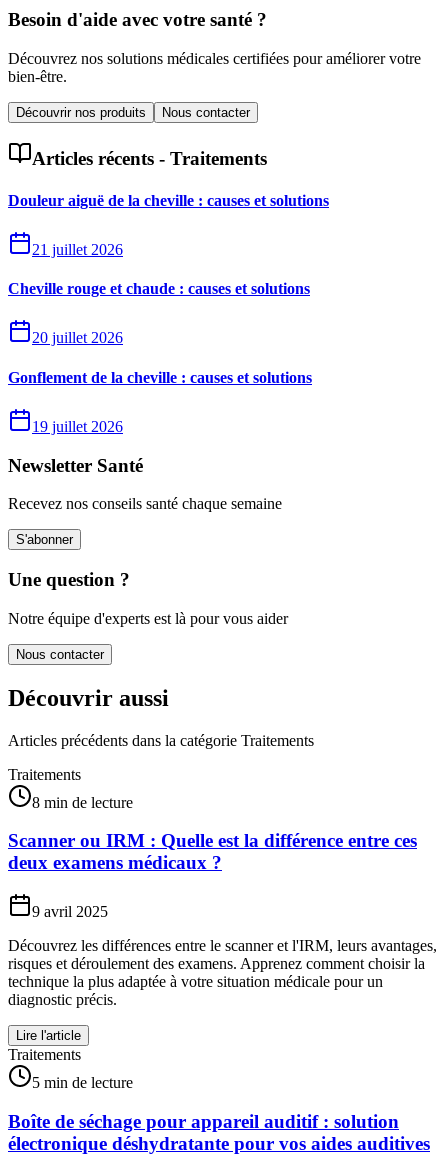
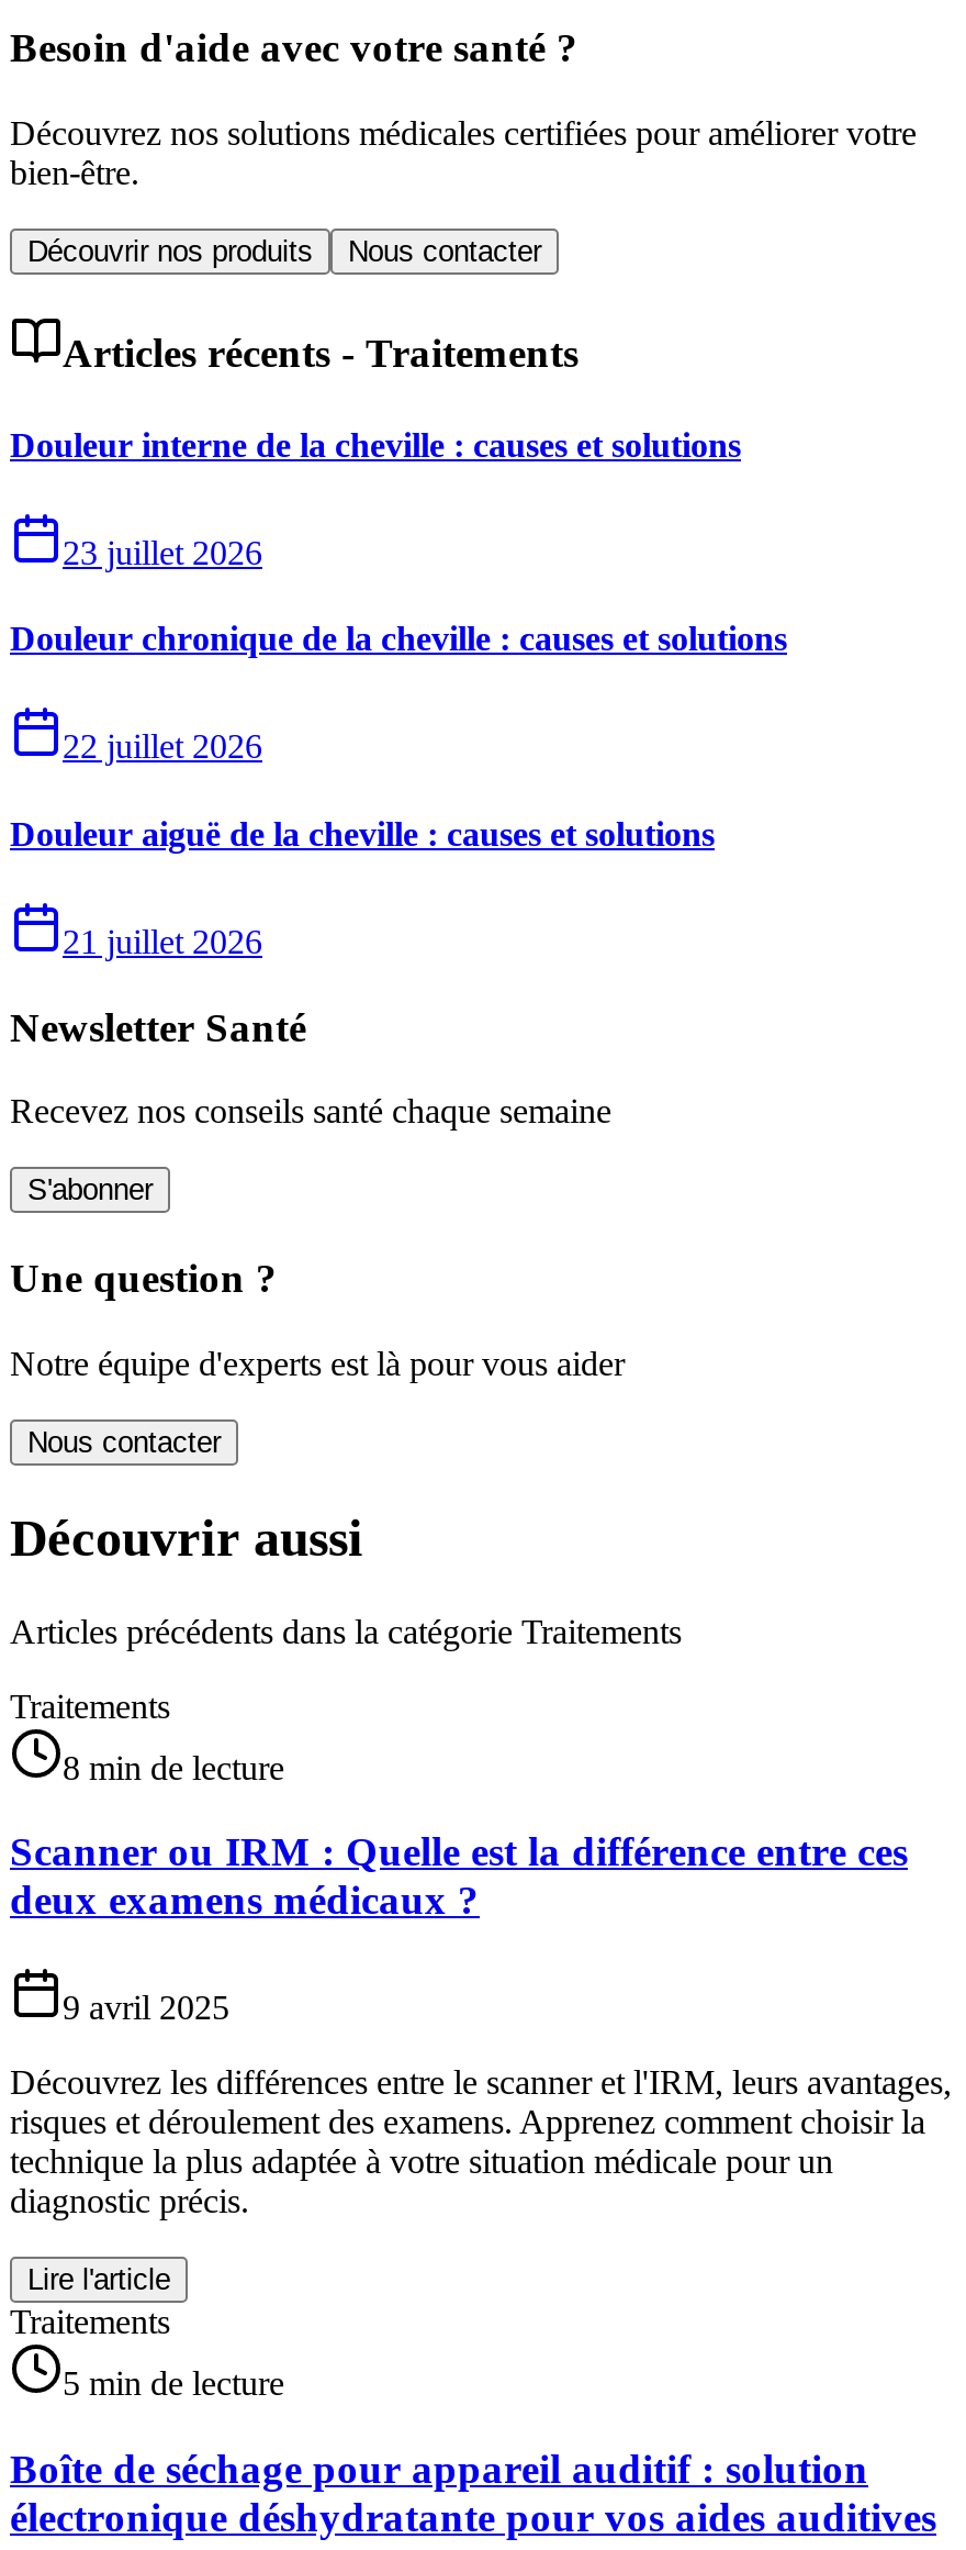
none -> [10,425,787,765] Douleur interne de la cheville : causes et solutions | 23 juillet 2026 | Douleur chronique de la cheville : causes et solutions | 22 juillet 2026
moved [8,191,329,258] -> [10,814,715,960]: Douleur aiguë de la cheville : causes et solutions | 21 juillet 2026
[8,280,312,435] Cheville rouge et chaude : causes et solutions | 20 juillet 2026 | Gonflement de la cheville : causes et solutions | 19 juillet 2026 -> none

